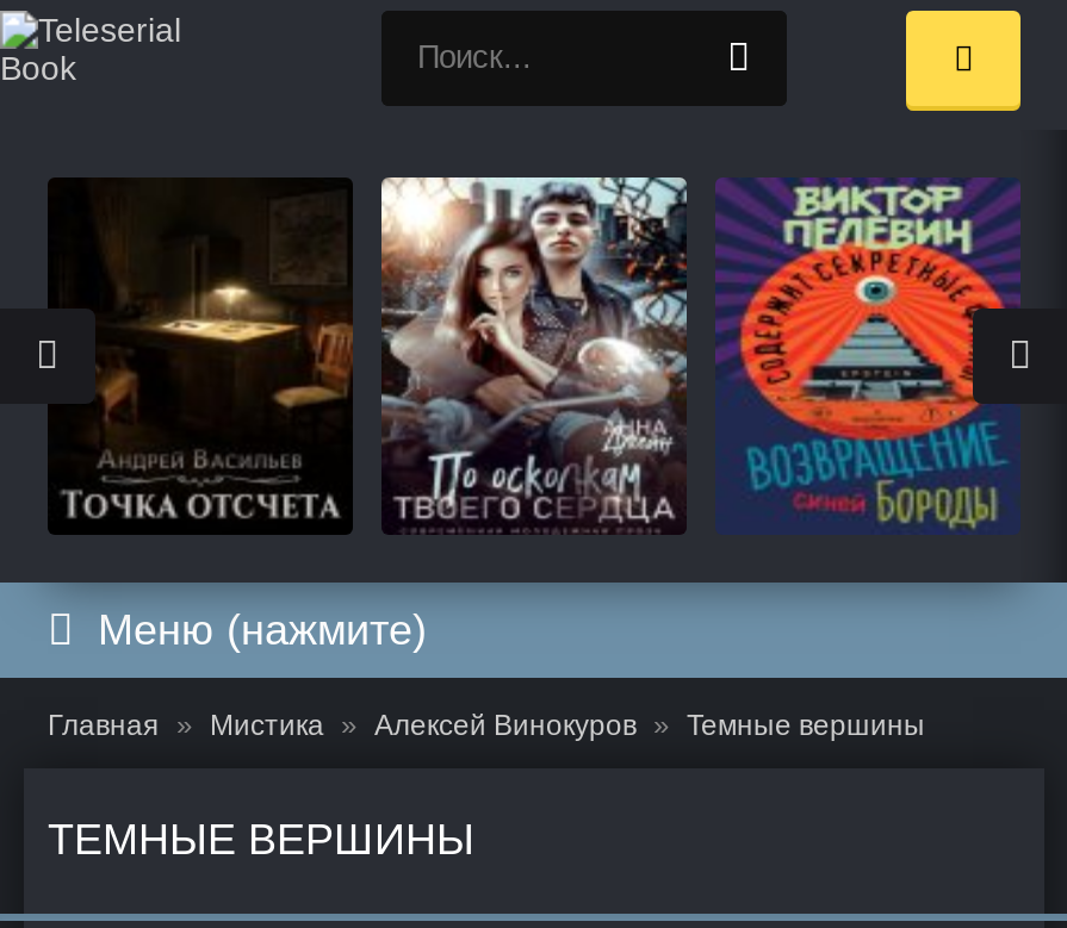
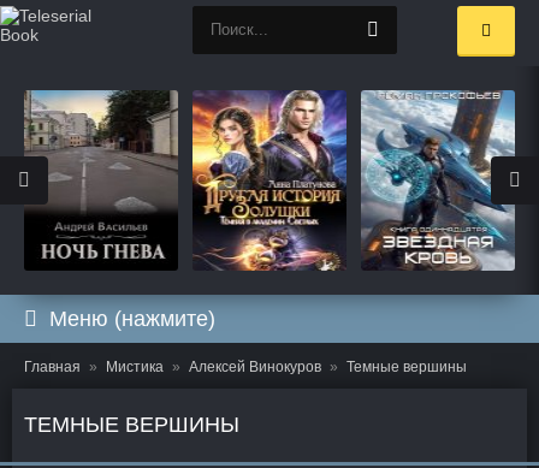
[48,177,353,521] [image] -> [23,89,179,262] [image]
[379,175,687,535] [image] -> [191,90,348,272] [image]
[715,177,1021,535] [image] -> [360,89,516,272] [image]

